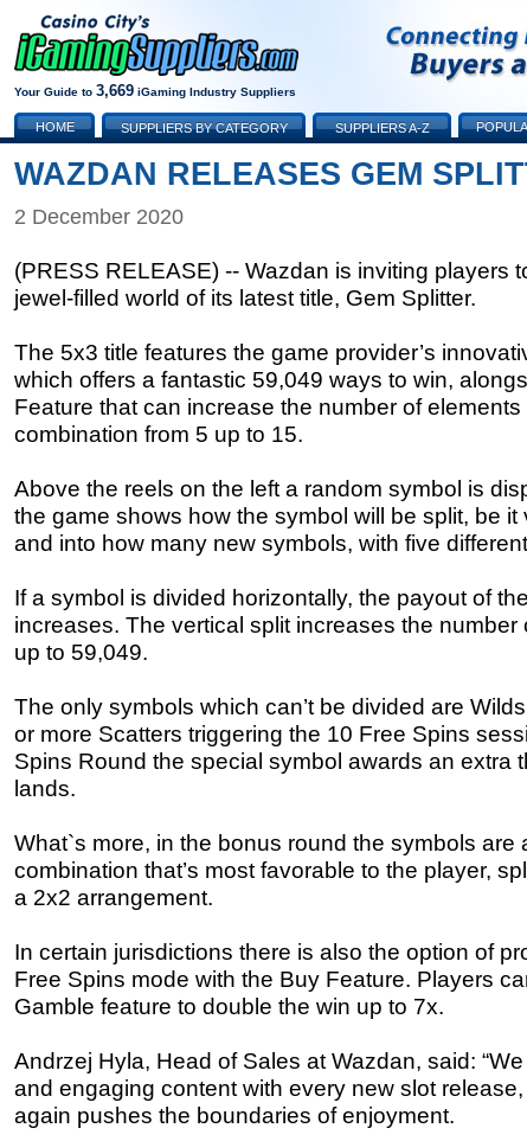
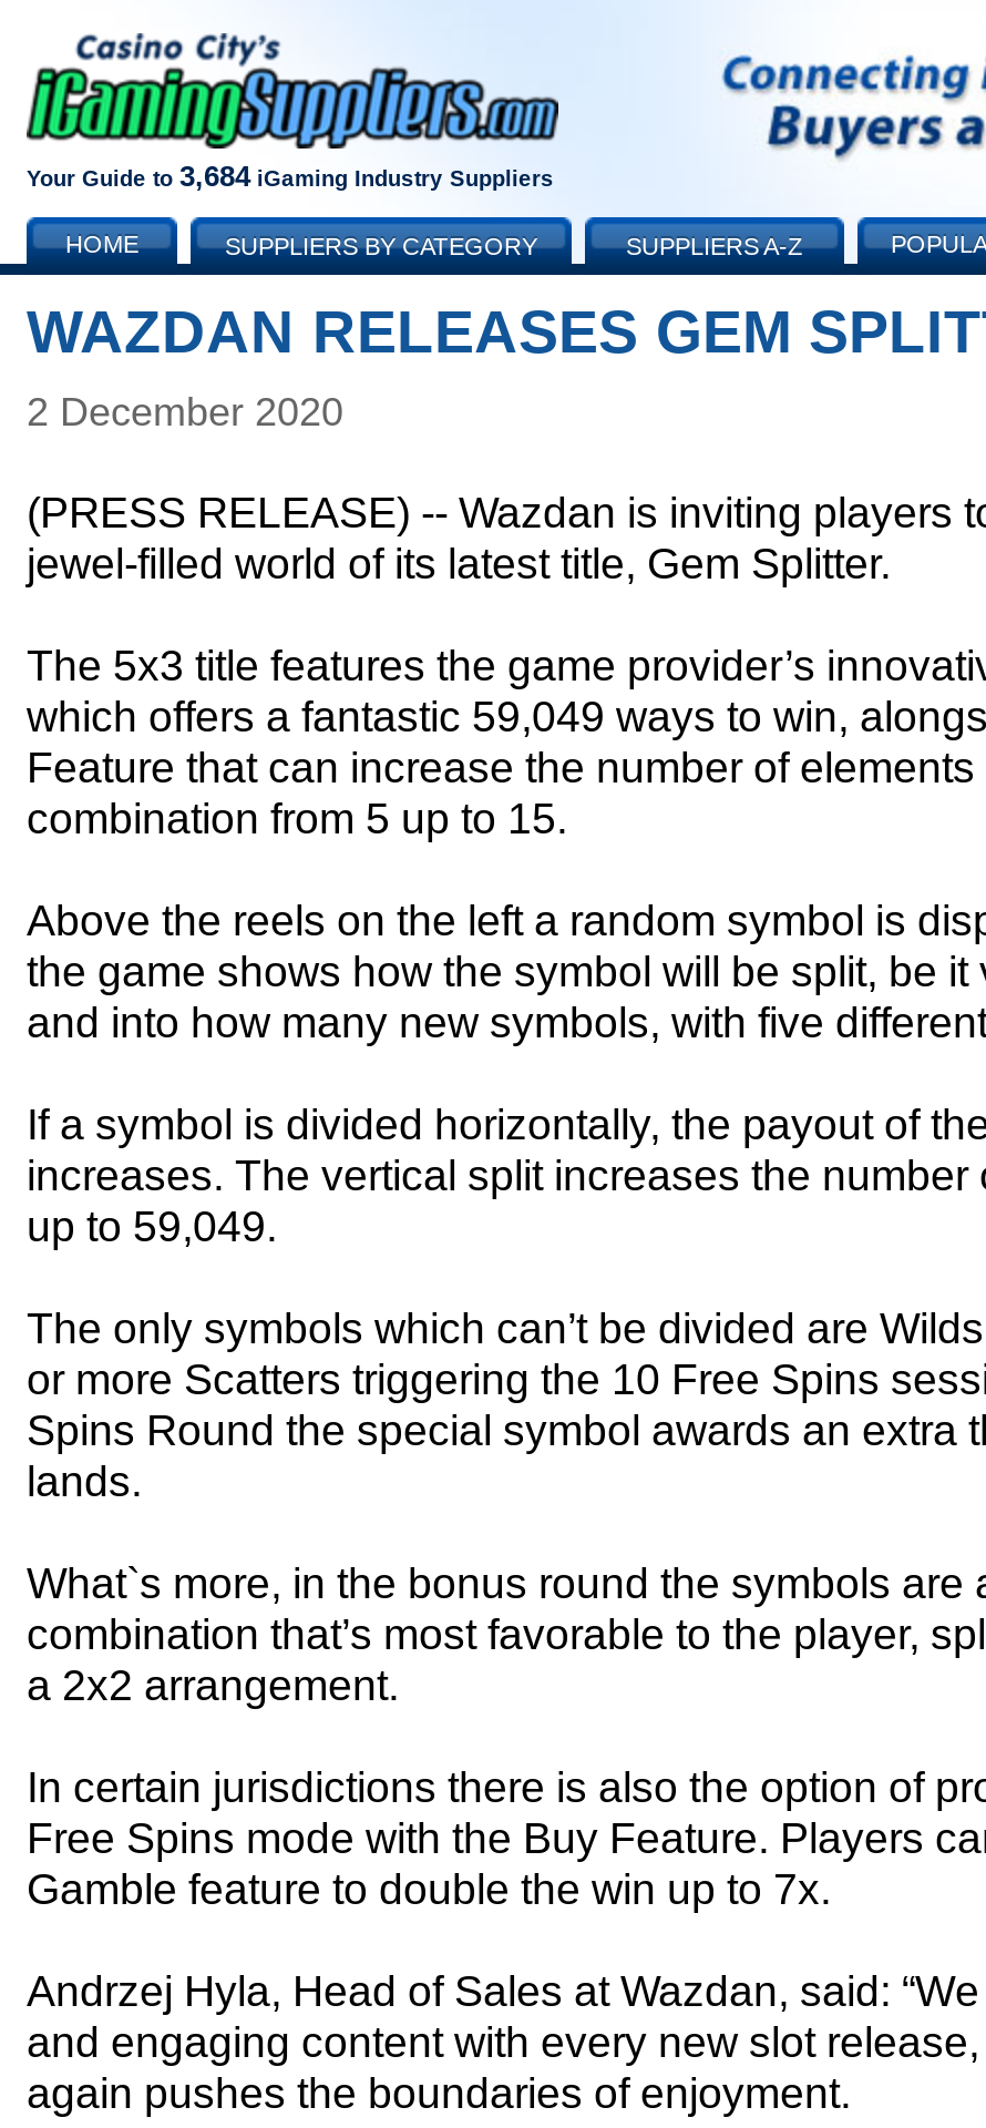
[14,82,296,100] Your Guide to 3,669 iGaming Industry Suppliers -> [27,160,554,193] Your Guide to 3,684 iGaming Industry Suppliers

